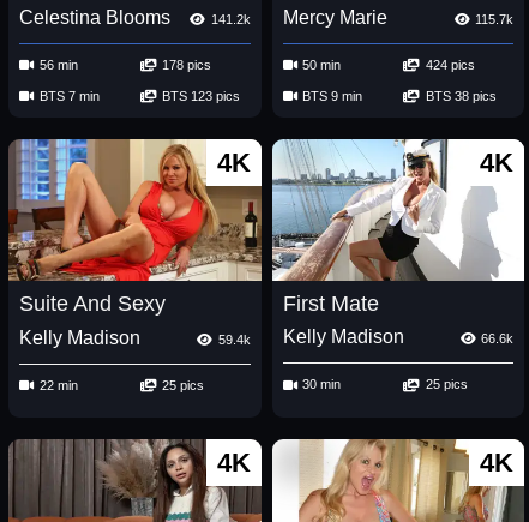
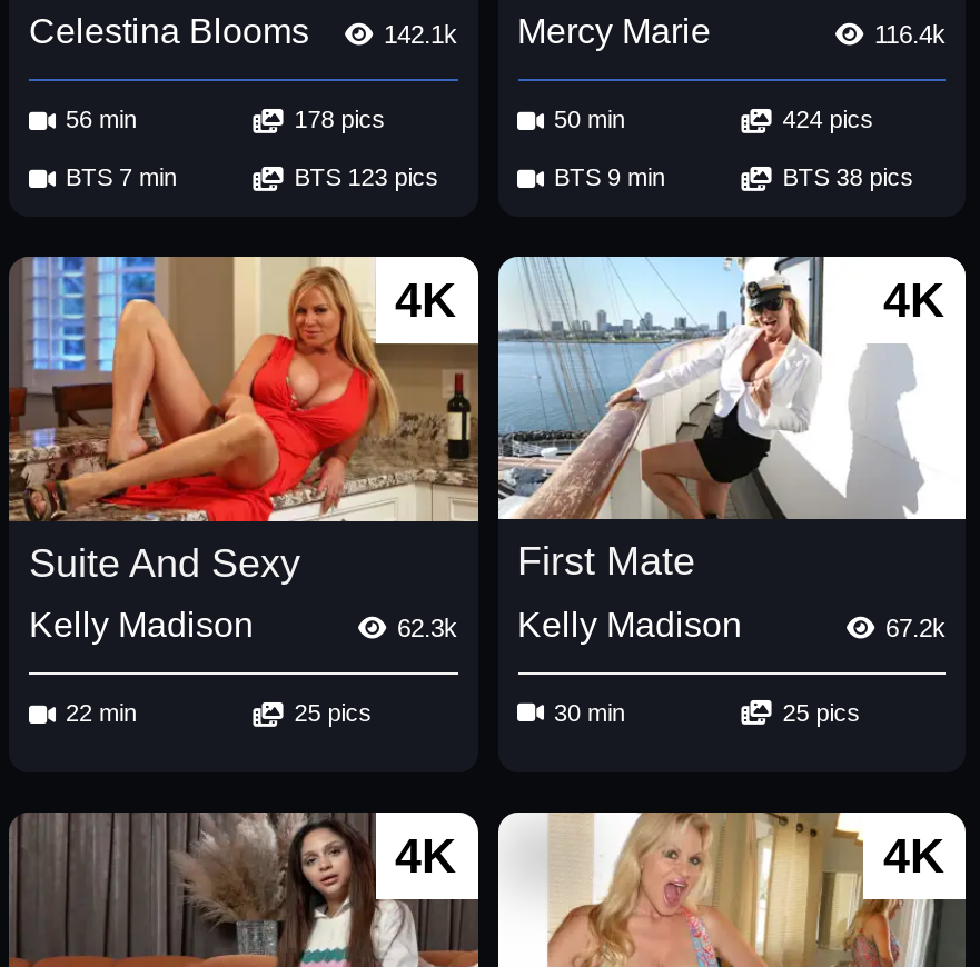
[211,12,250,26] 141.2k -> [384,21,457,48] 142.1k
[475,12,513,26] 115.7k -> [874,21,946,48] 116.4k
[218,332,250,346] 59.4k -> [397,615,457,641] 62.3k
[481,331,513,346] 66.6k -> [885,614,946,640] 67.2k

